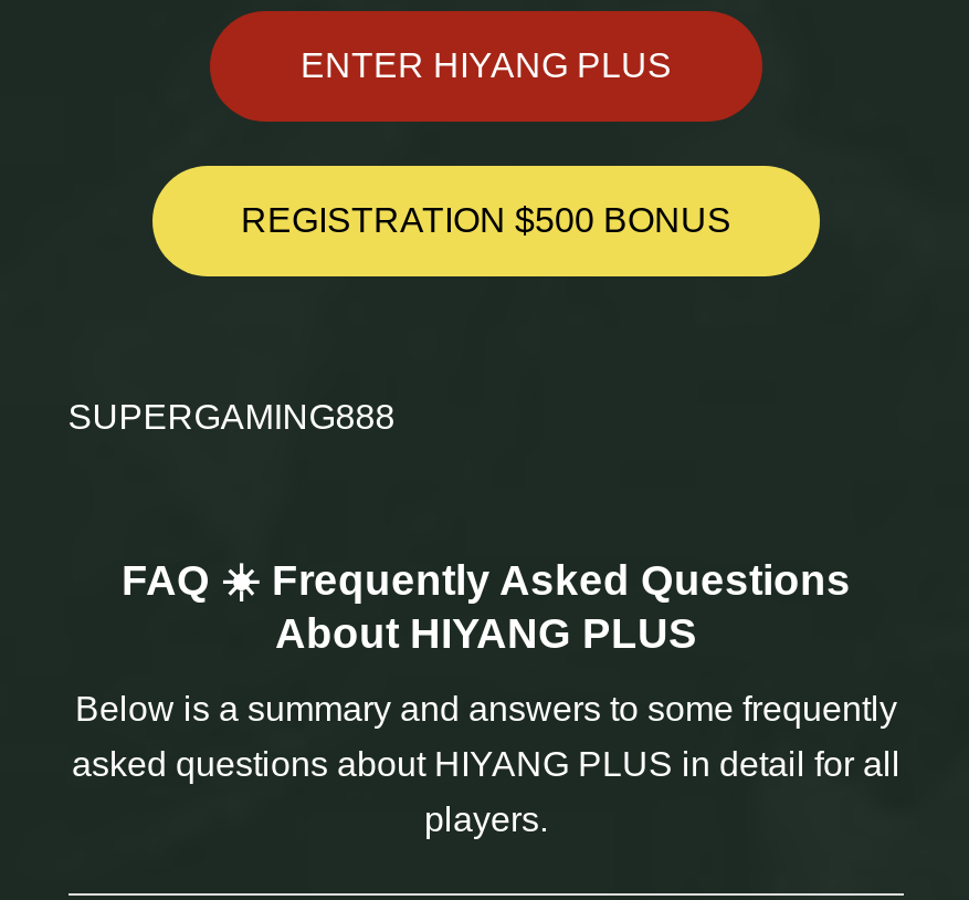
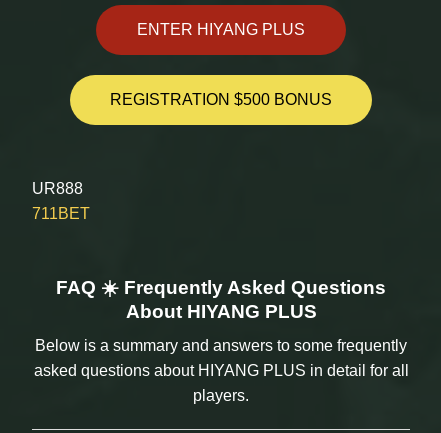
[68,398,395,436] SUPERGAMING888 -> [32,180,90,222] UR888 | 711BET

